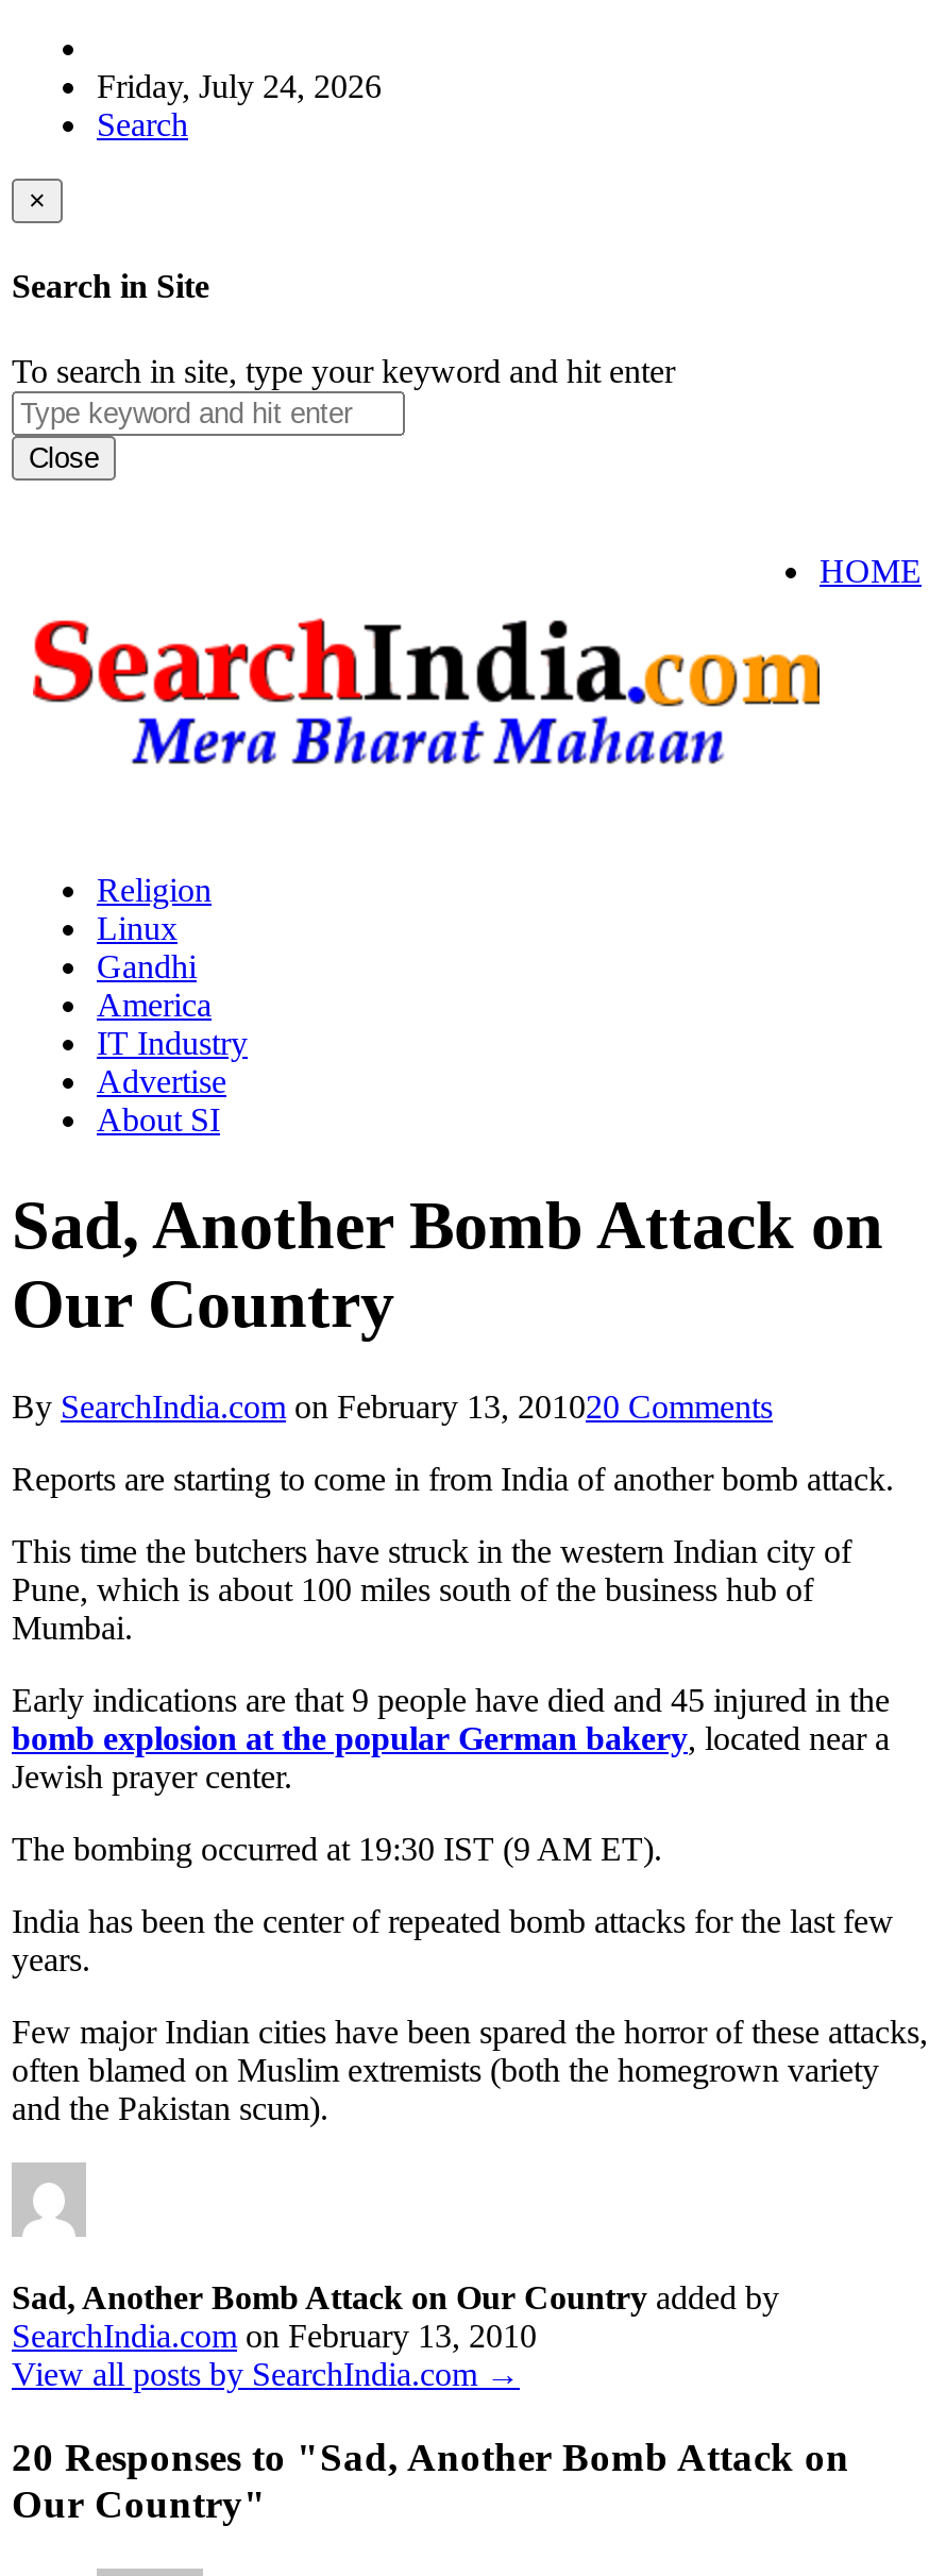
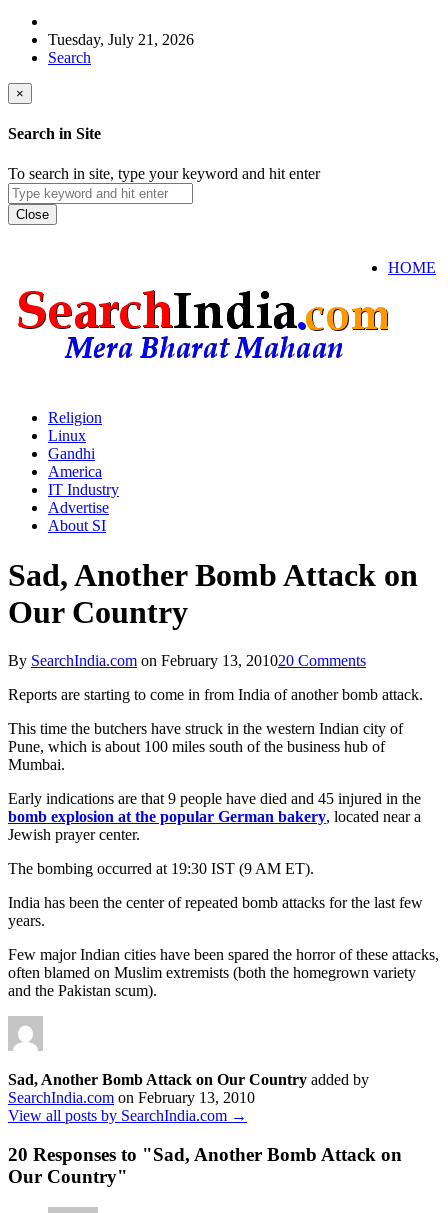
[97,68,382,104] Friday, July 24, 2026 -> [48,31,194,48] Tuesday, July 21, 2026

